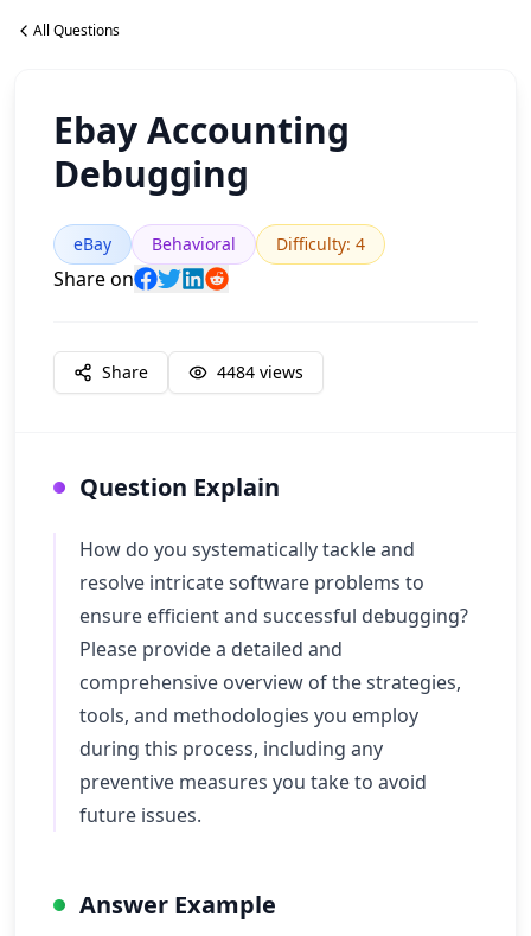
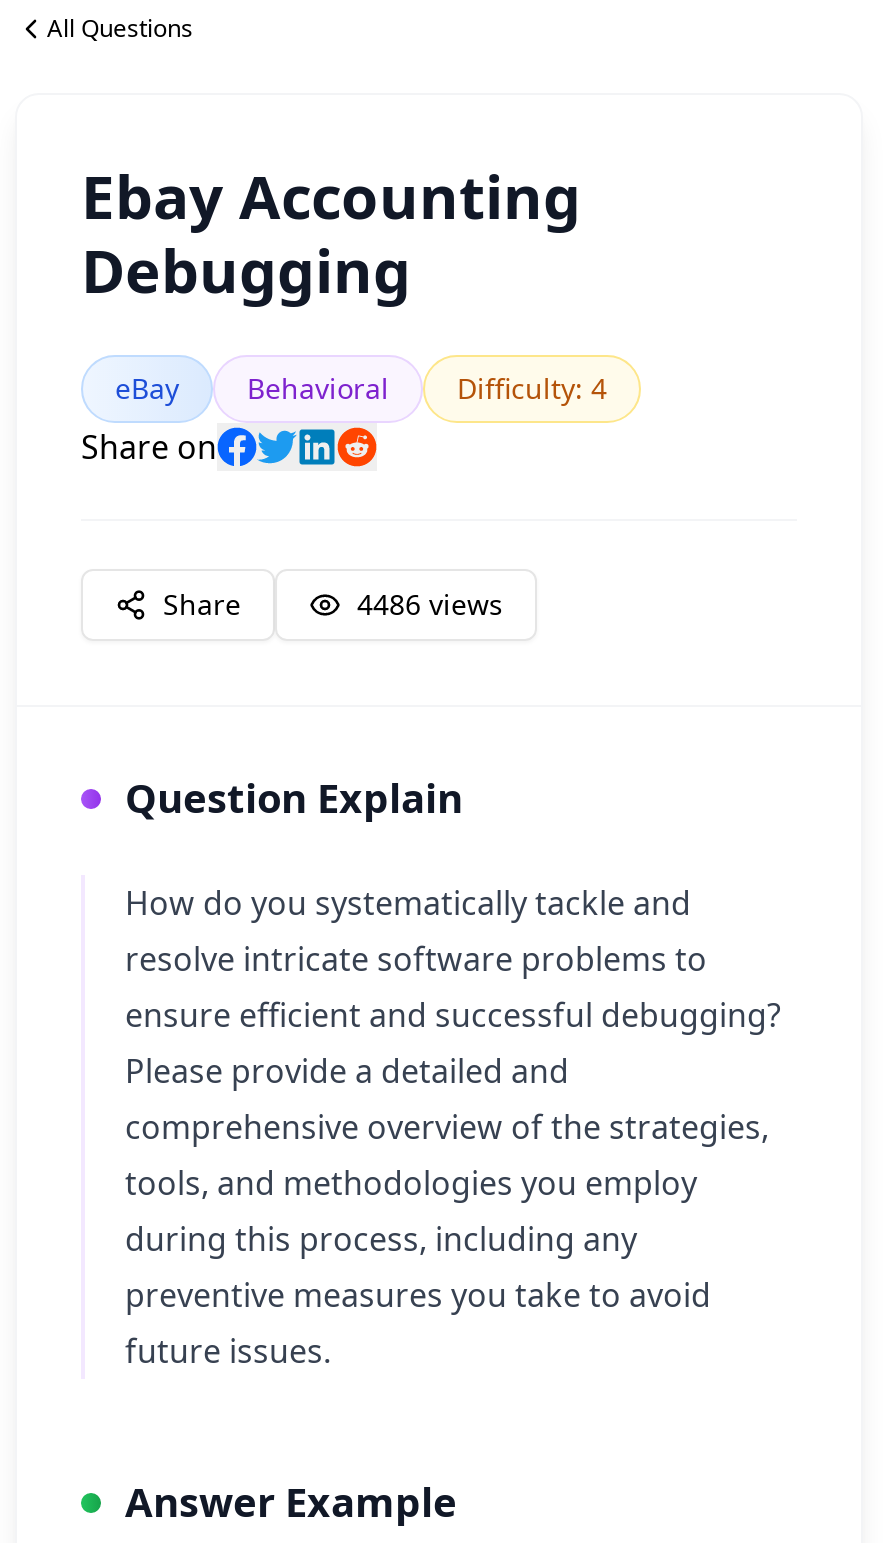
[217,361,303,383] 4484 views -> [357,585,503,623] 4486 views

